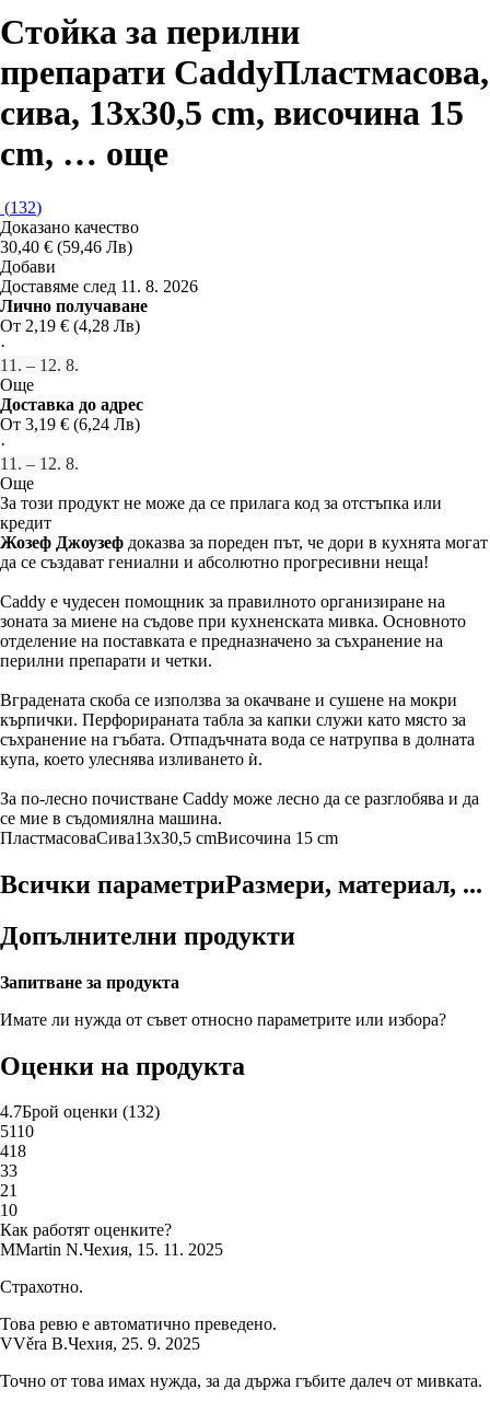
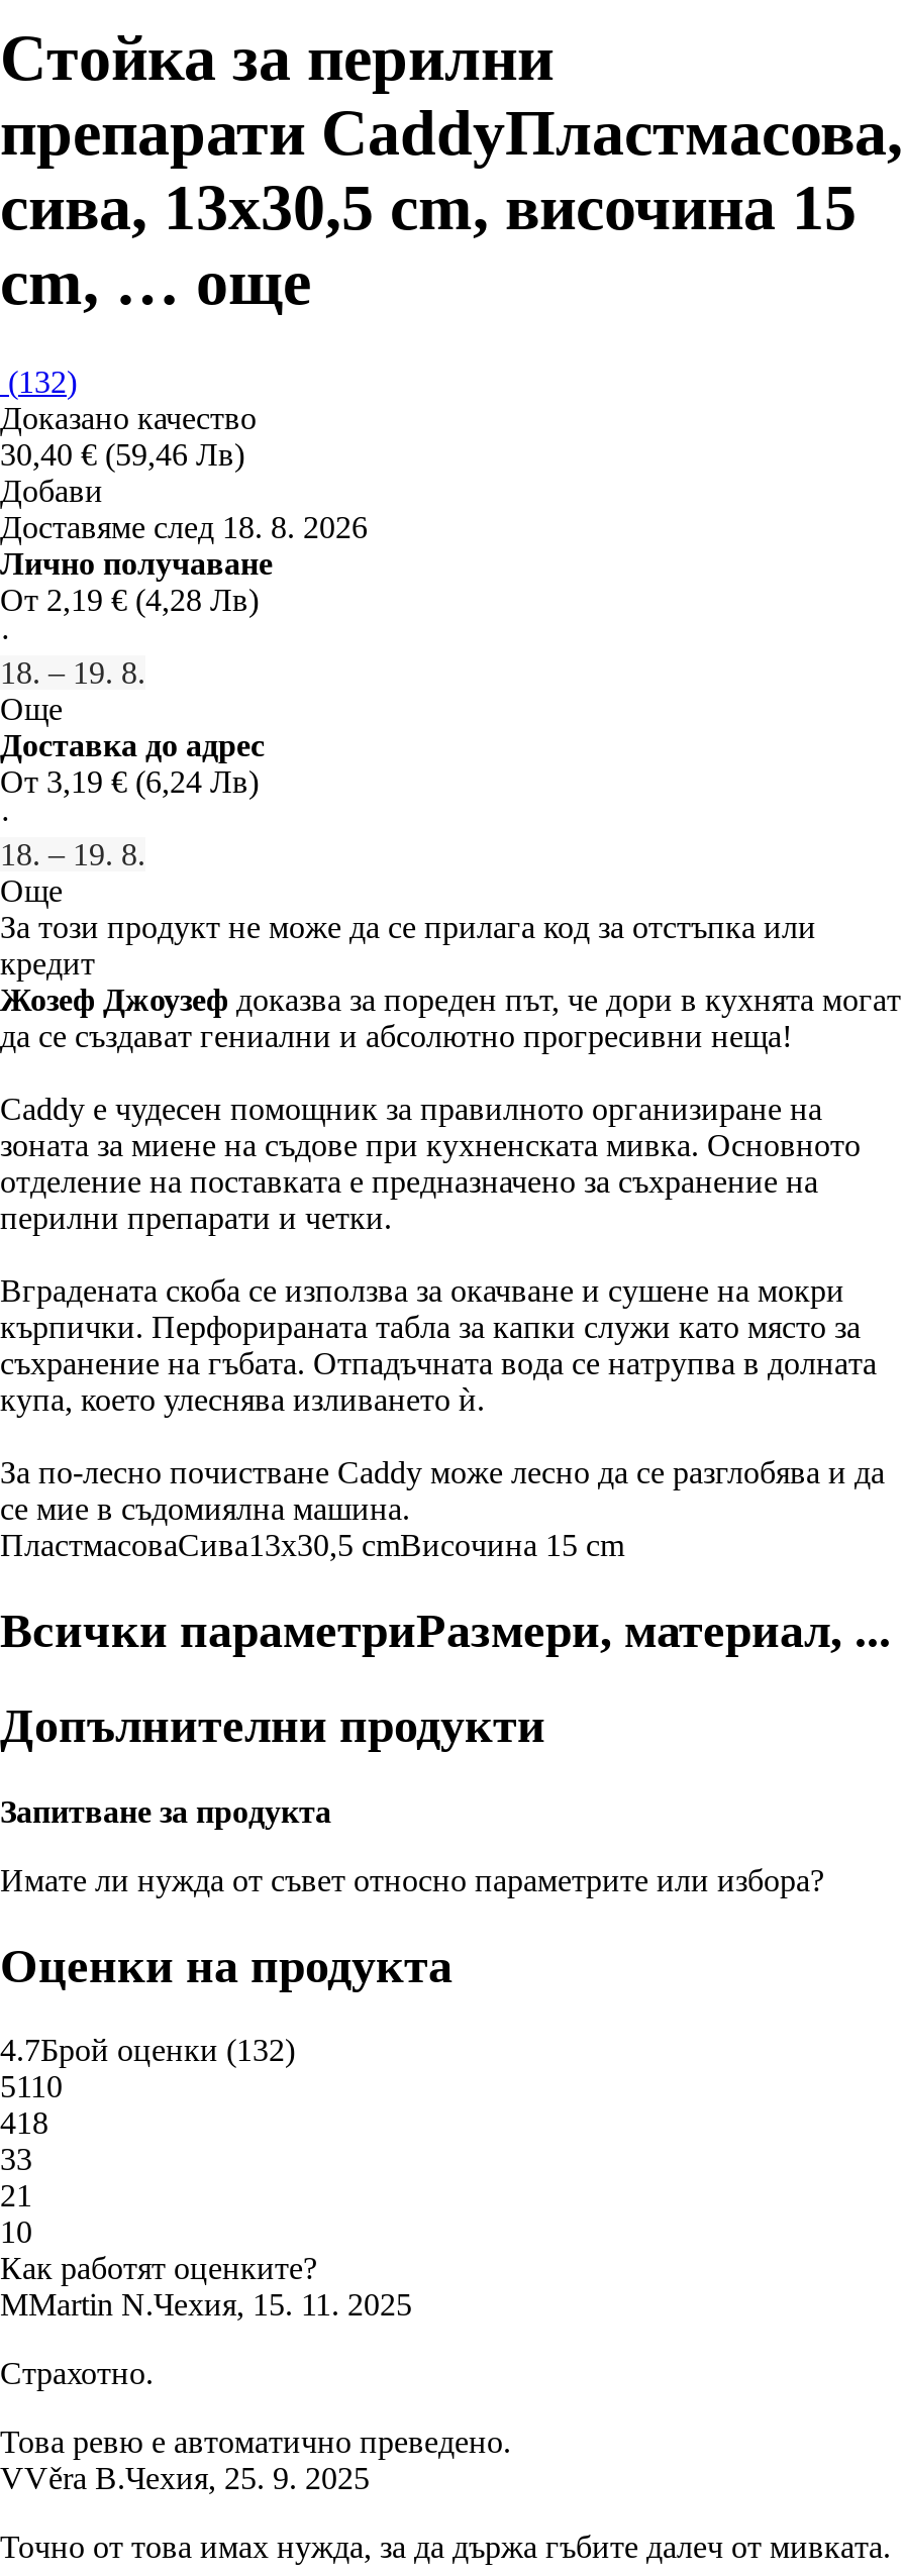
[0,277,198,295] Доставяме след 11. 8. 2026 -> [0,510,368,544] Доставяме след 18. 8. 2026
[0,356,79,374] 11. – 12. 8. -> [0,655,145,689] 18. – 19. 8.
[0,454,79,473] 11. – 12. 8. -> [0,837,145,871] 18. – 19. 8.

